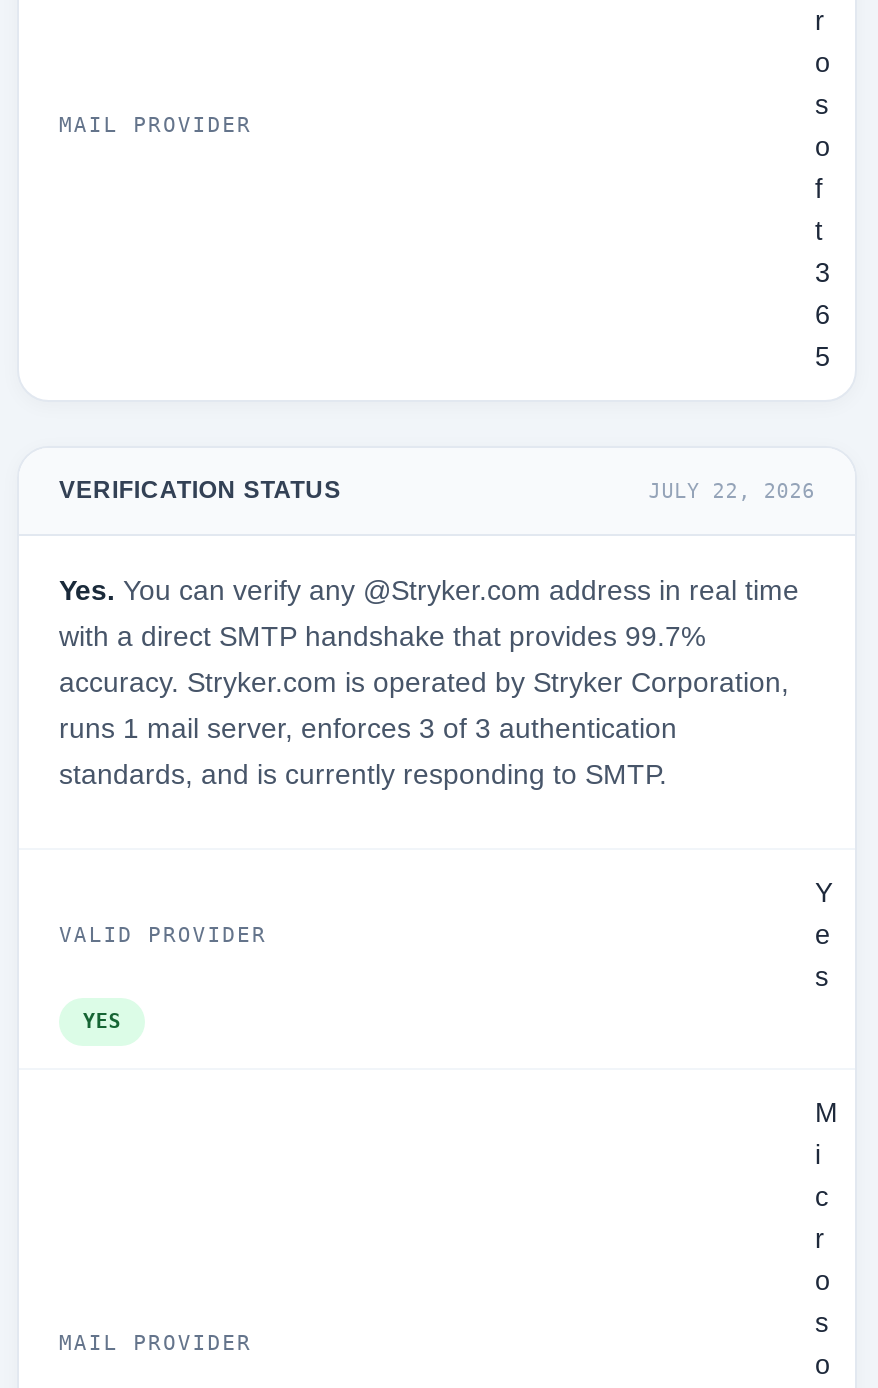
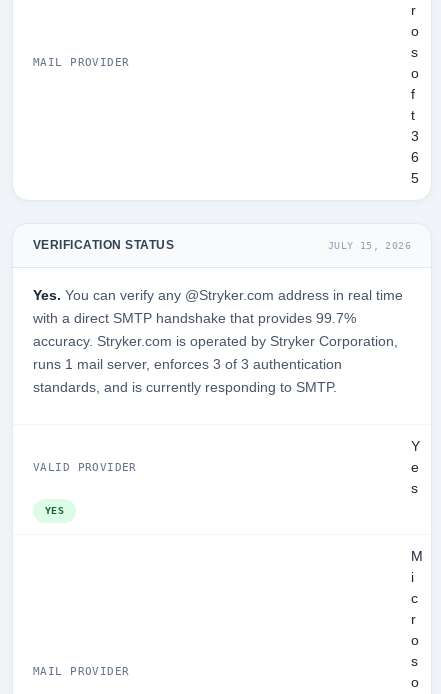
[649,479,815,501] JULY 22, 2026 -> [328,239,411,250] JULY 15, 2026

